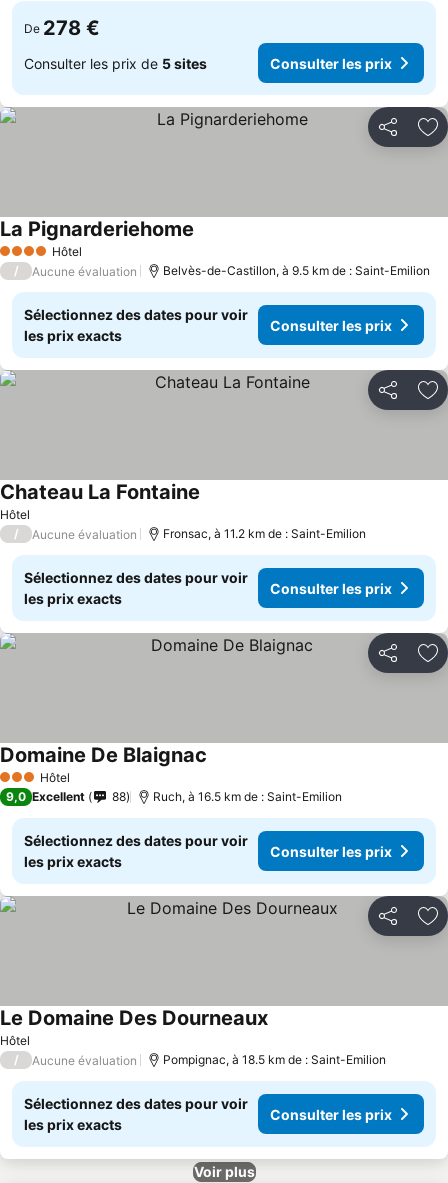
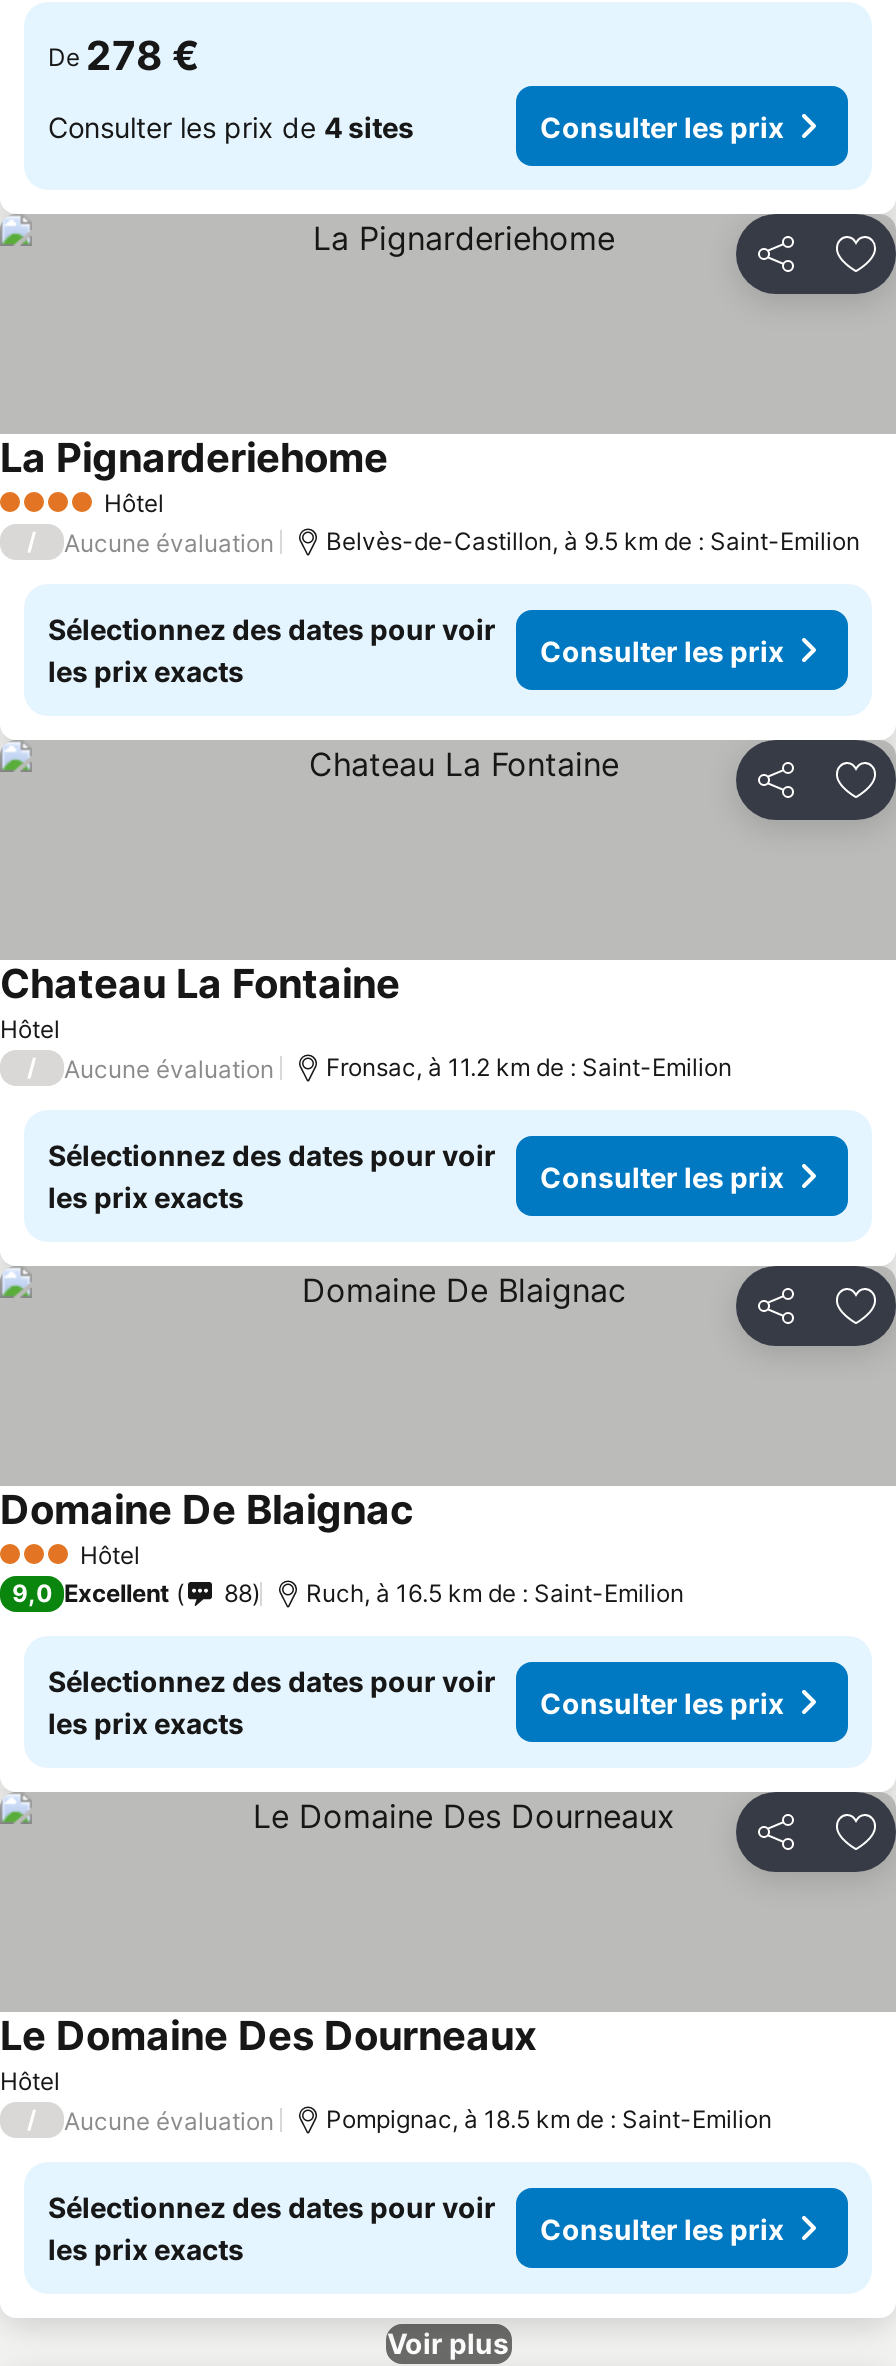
[24,54,207,71] Consulter les prix de 5 sites -> [48,109,414,143] Consulter les prix de 4 sites

